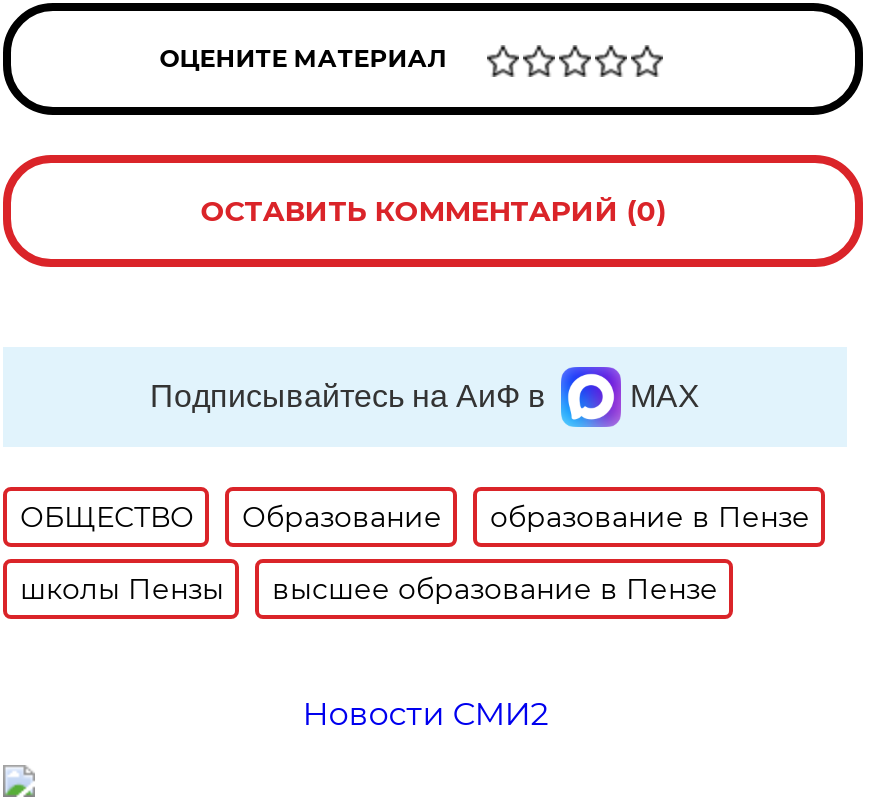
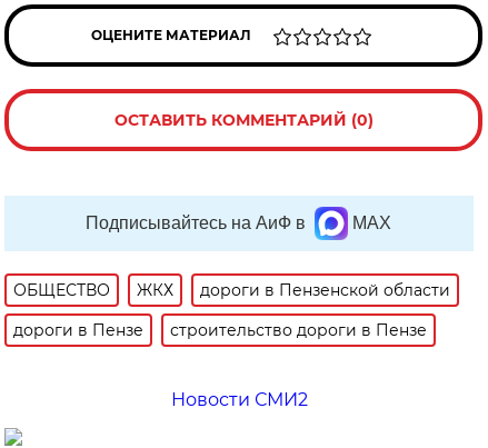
[242,499,810,535] Образование | образование в Пензе -> [137,280,451,300] ЖКХ | дороги в Пензенской области
[20,571,718,607] школы Пензы | высшее образование в Пензе -> [14,320,427,340] дороги в Пензе | строительство дороги в Пензе

